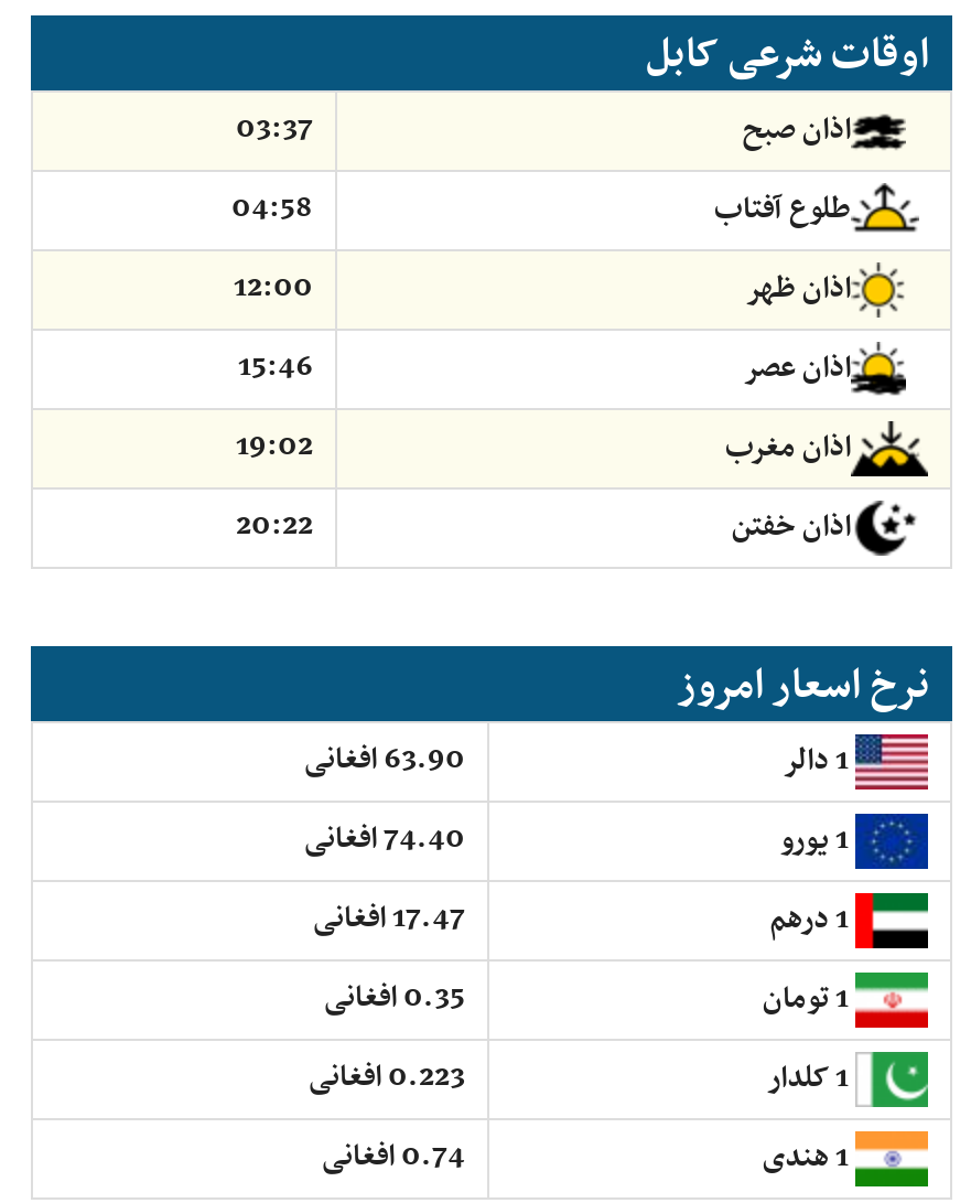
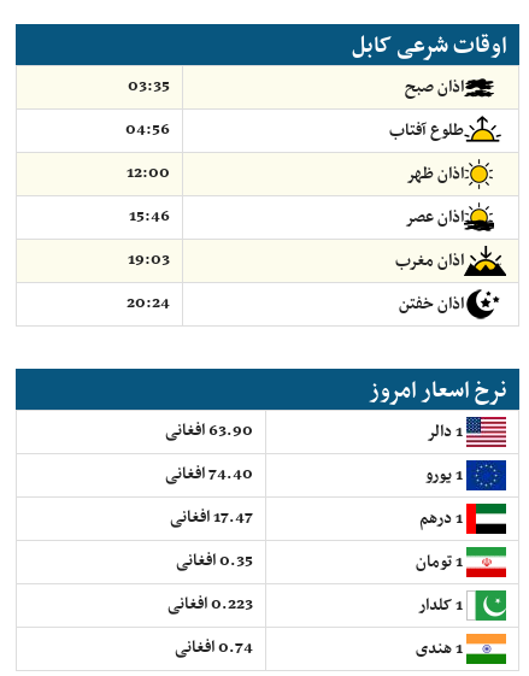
[236,102,313,153] 03:37 -> [128,71,170,99] 03:35
[231,181,313,232] 04:58 -> [125,115,170,142] 04:56
[236,419,313,470] 19:02 -> [128,245,170,273] 19:03
[236,499,313,550] 20:22 -> [127,288,170,316] 20:24

